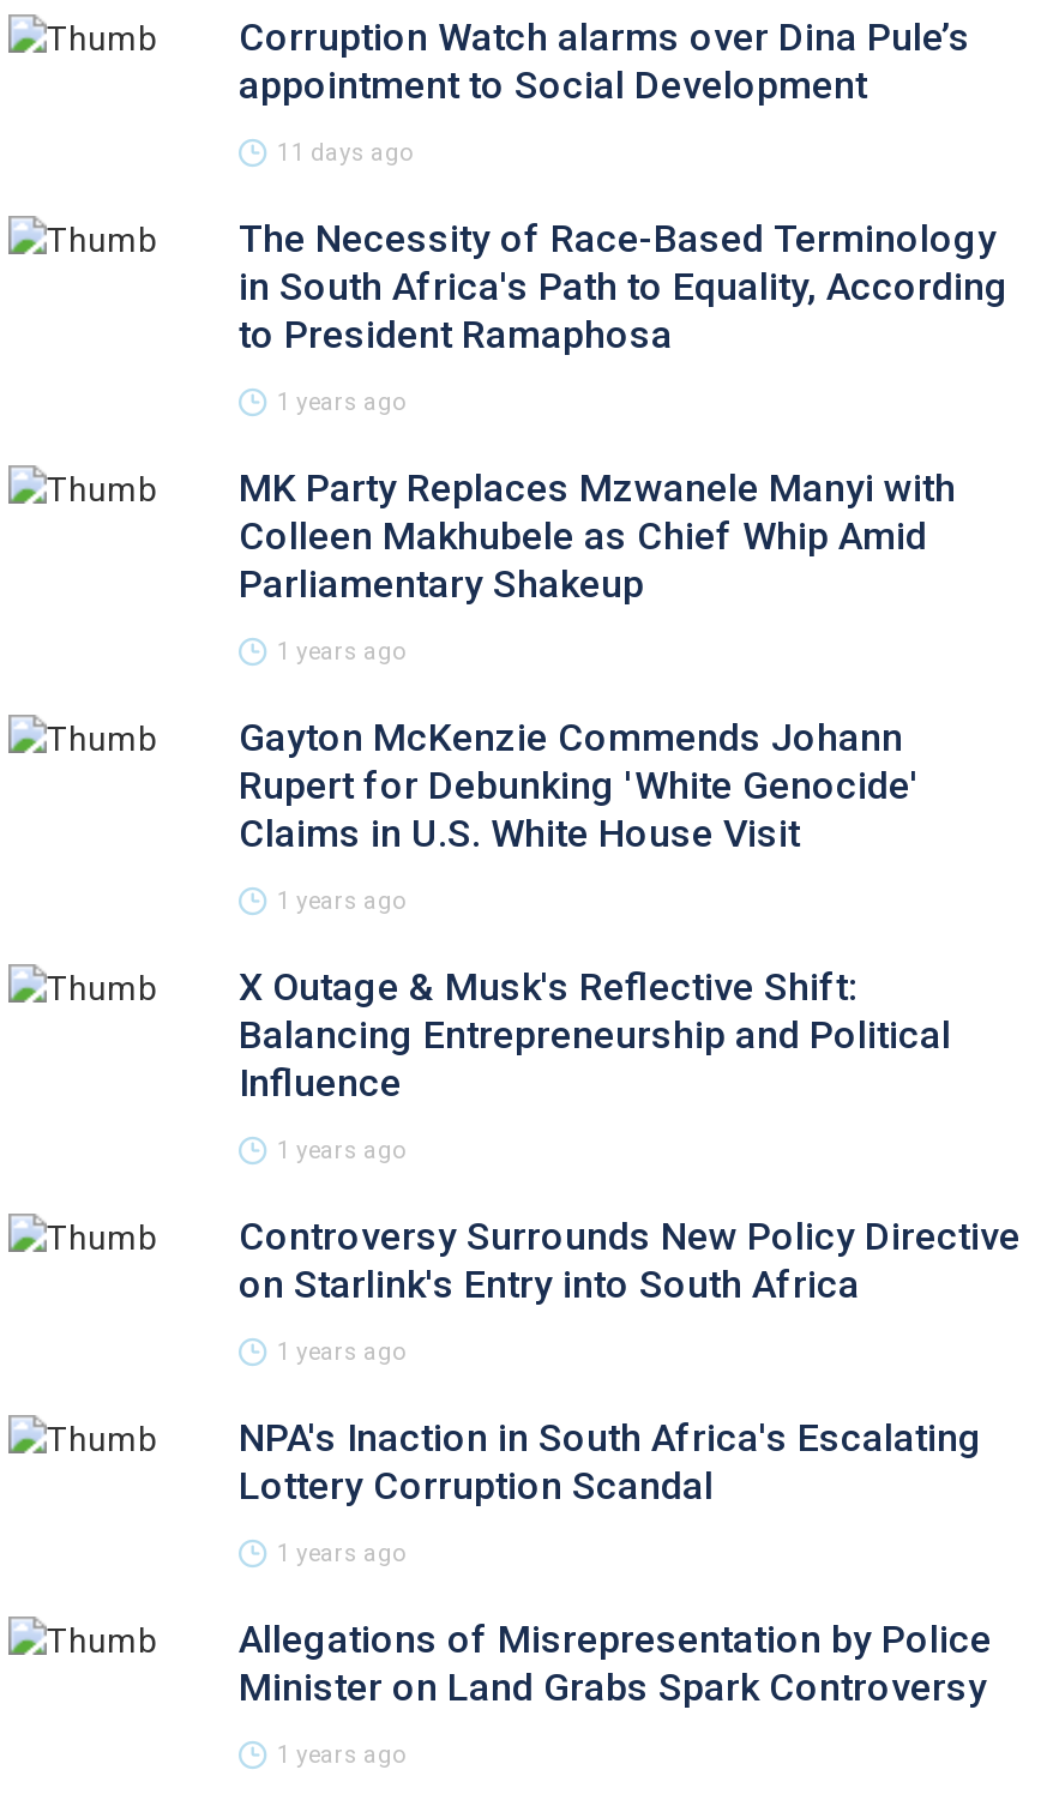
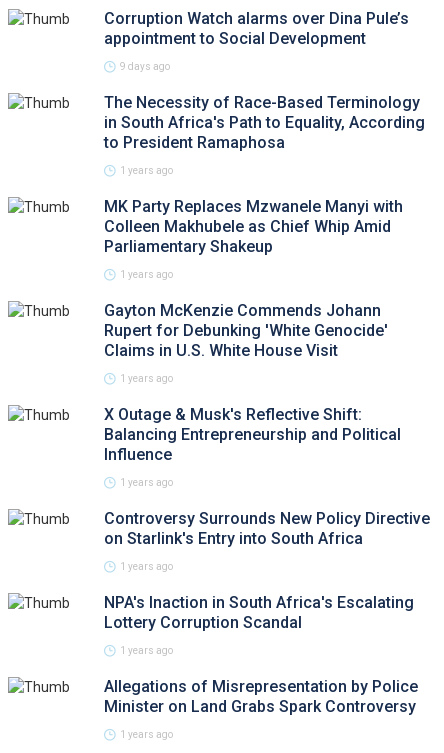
[277,139,411,165] 11 days ago -> [120,61,170,72] 9 days ago

